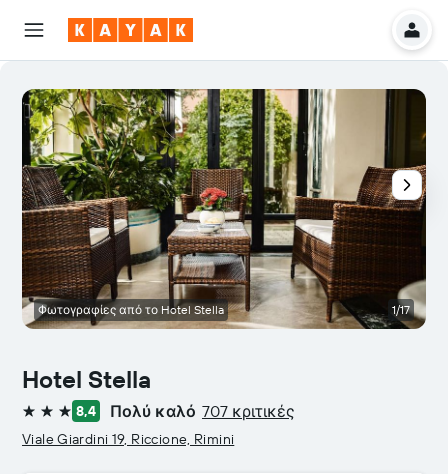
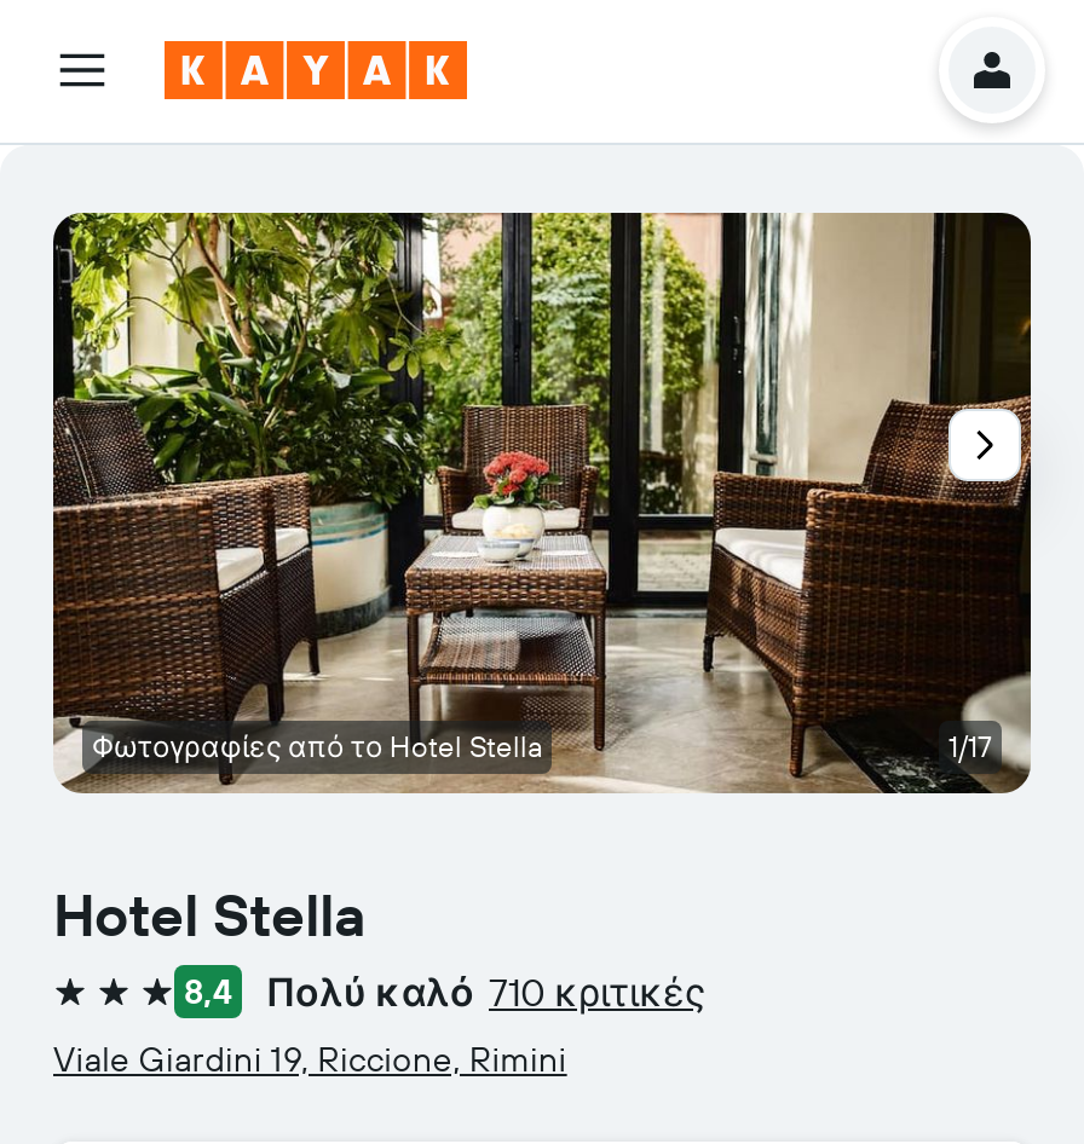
[110,401,295,421] Πολύ καλό 707 κριτικές -> [266,967,707,1016] Πολύ καλό 710 κριτικές

